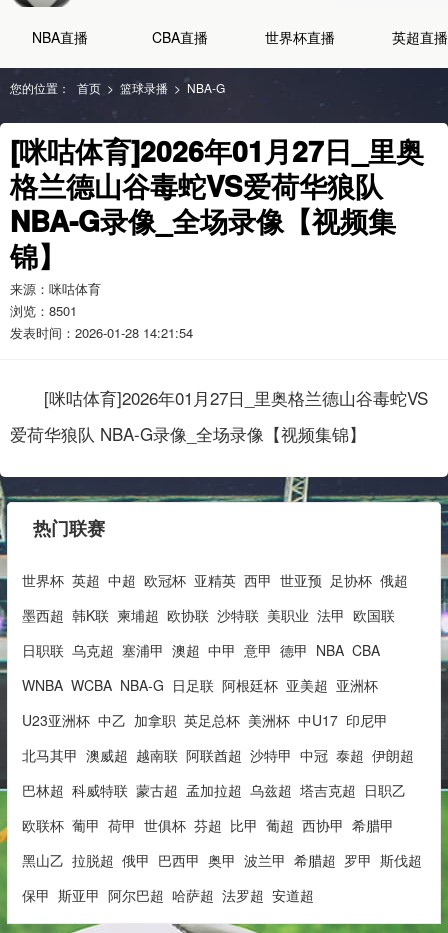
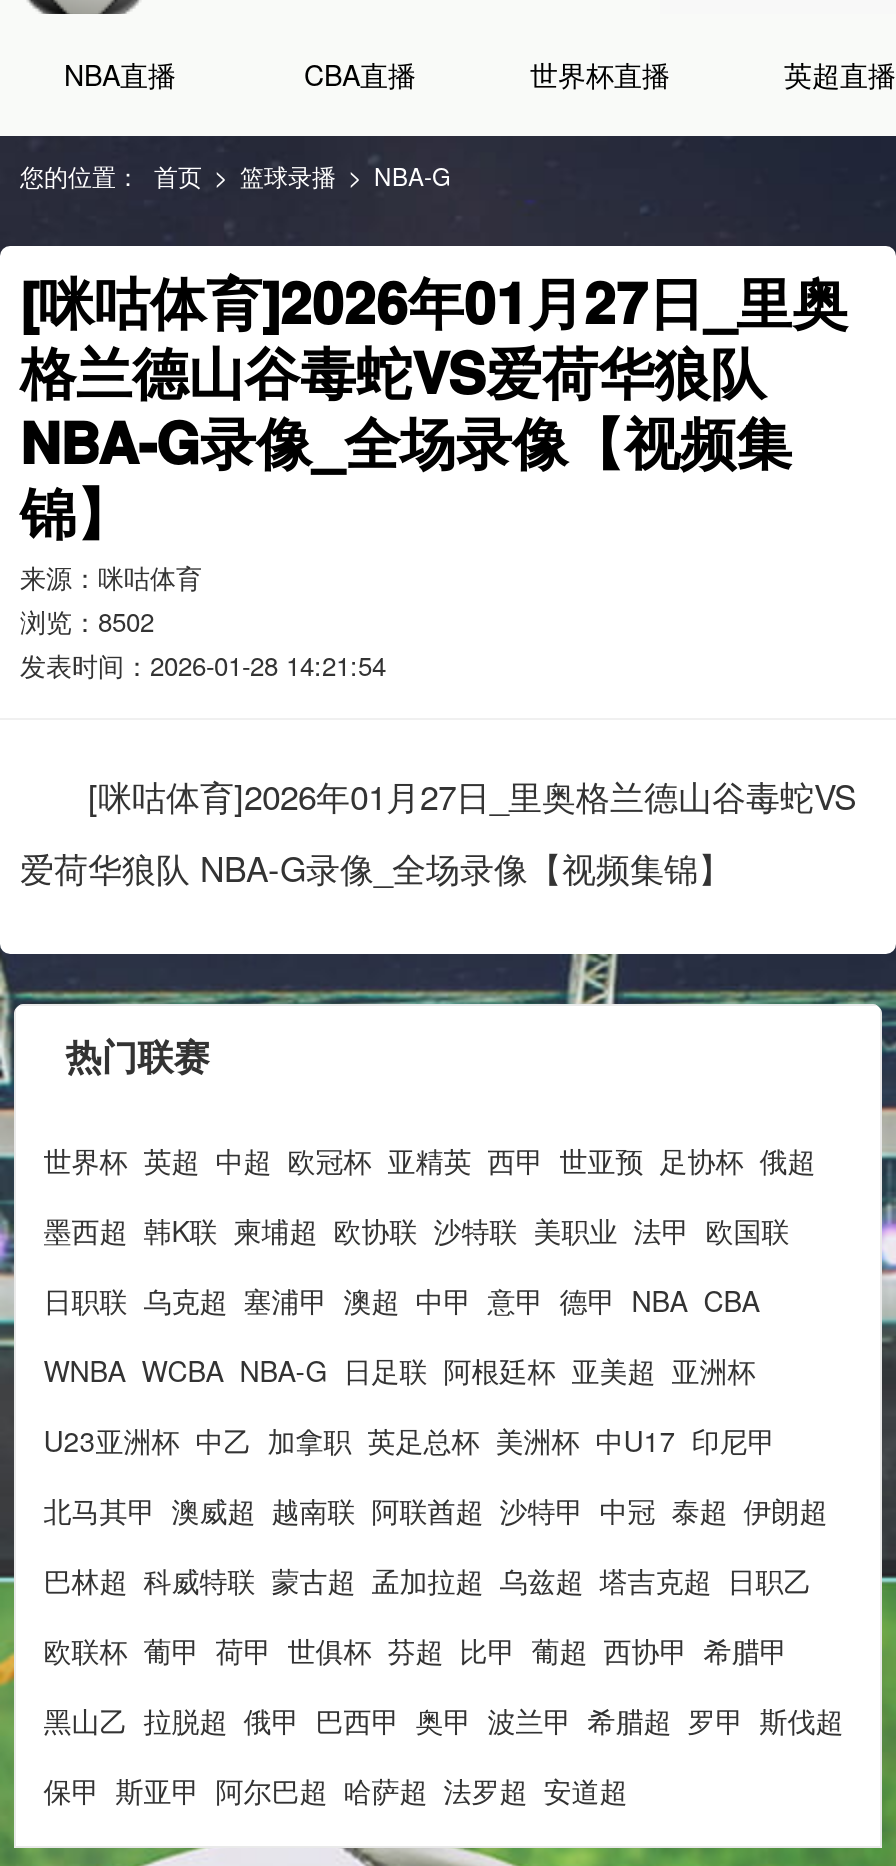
[10,300,85,319] 浏览：8501 -> [20,601,170,639] 浏览：8502

